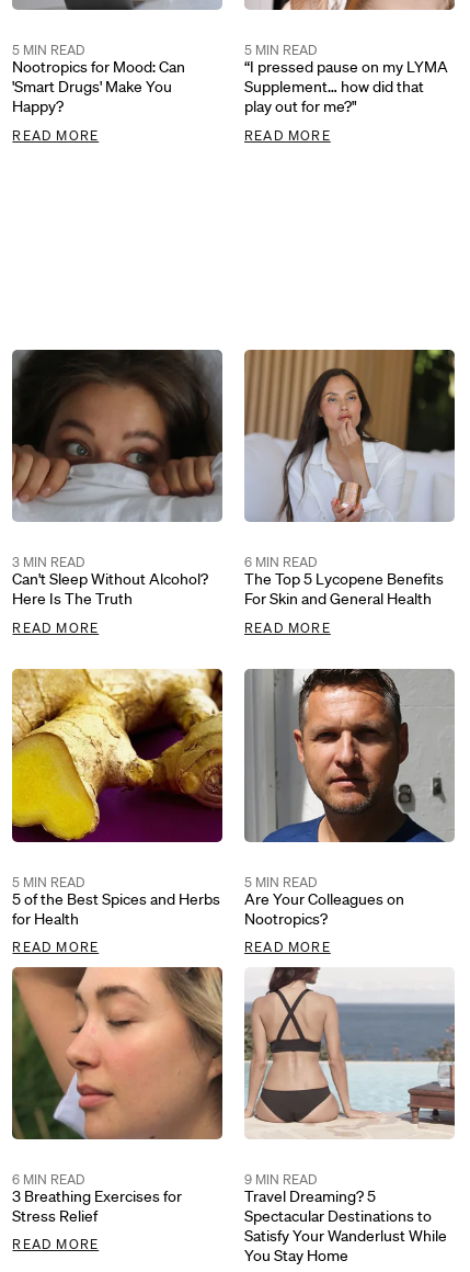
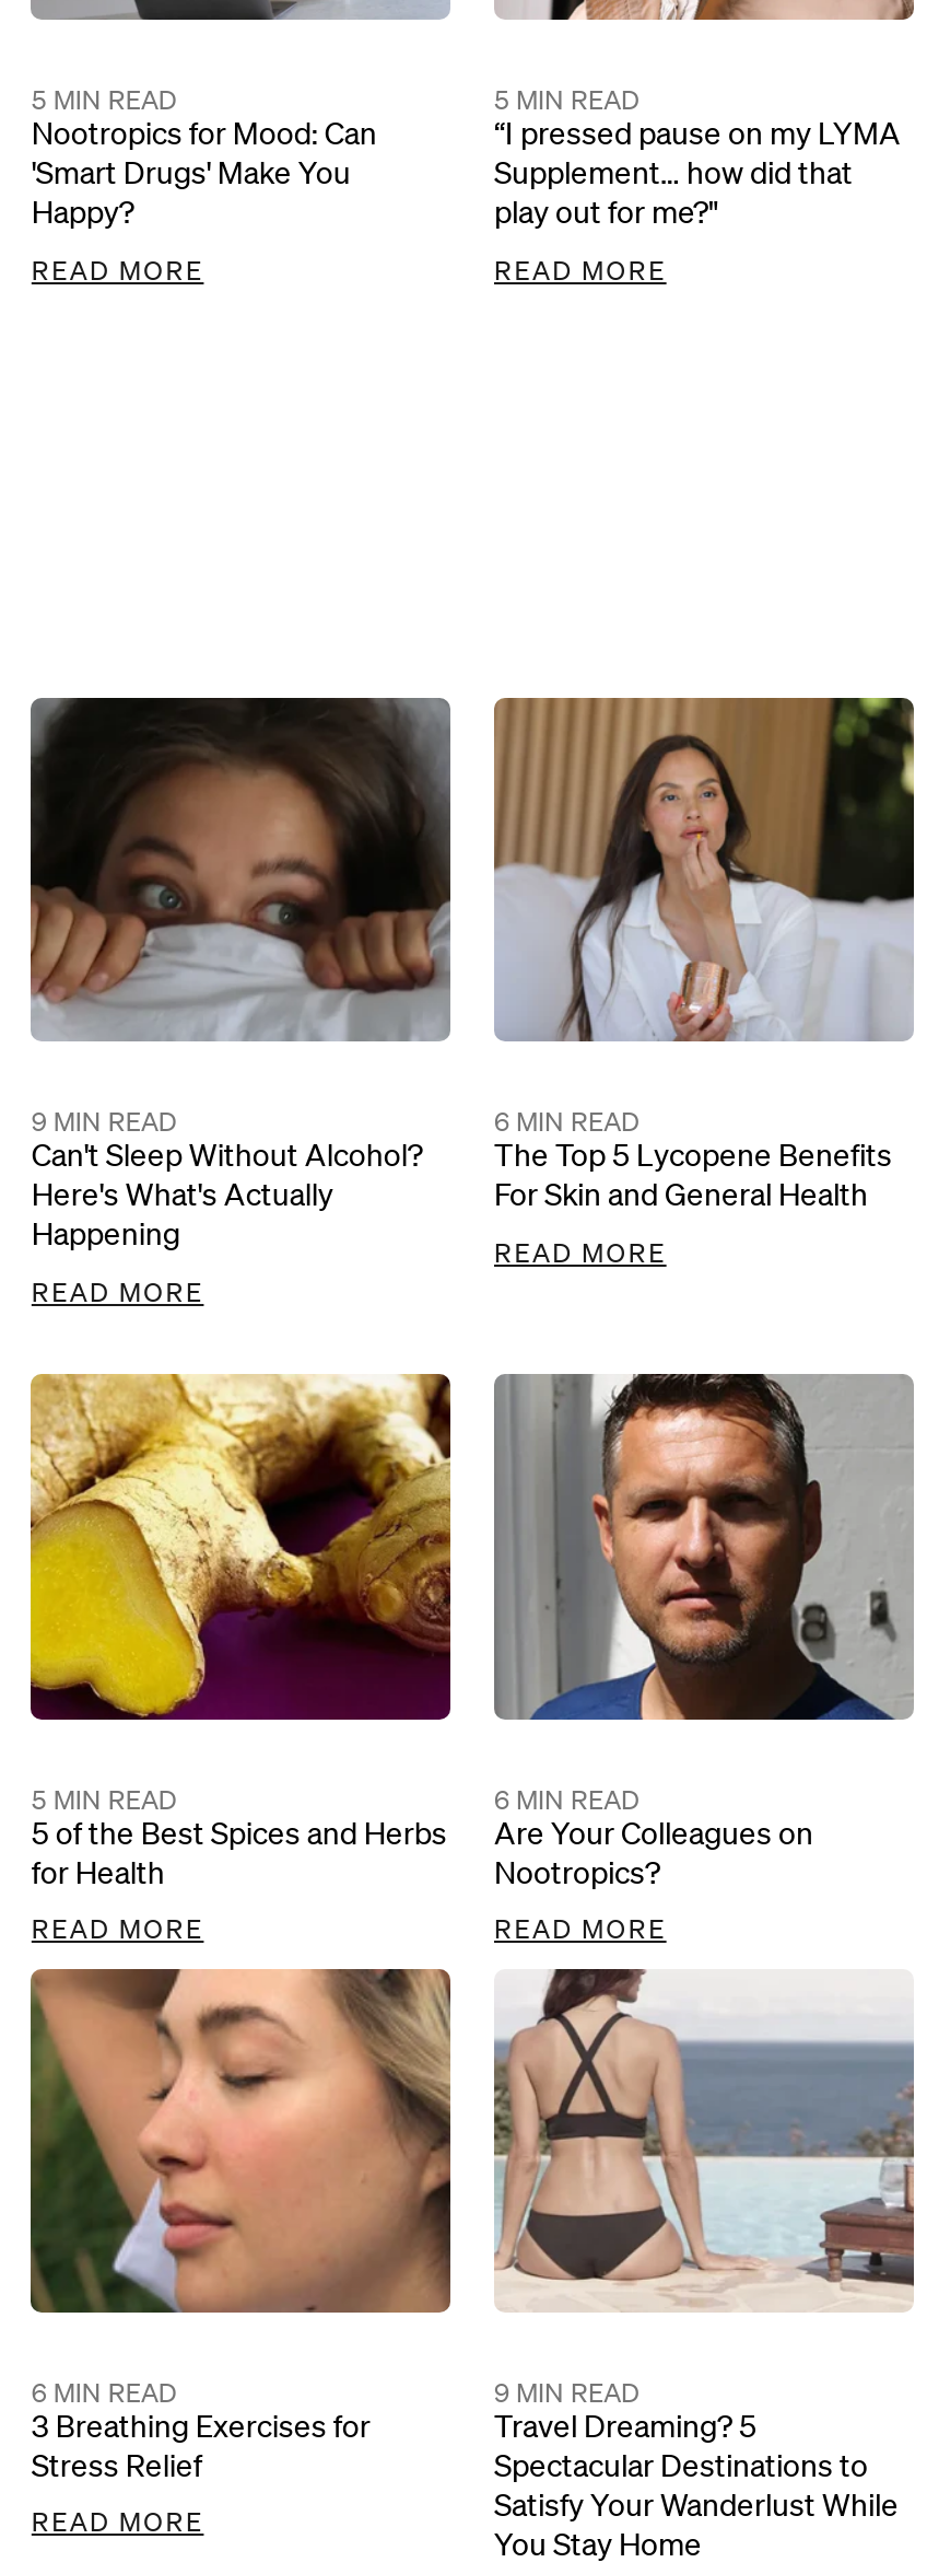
[12,553,85,572] 3 MIN READ -> [31,1104,176,1141] 9 MIN READ
[12,589,133,609] Here Is The Truth -> [31,1176,333,1255] Here's What's Actually | Happening
[244,872,317,891] 5 MIN READ -> [494,1780,638,1817] 6 MIN READ

